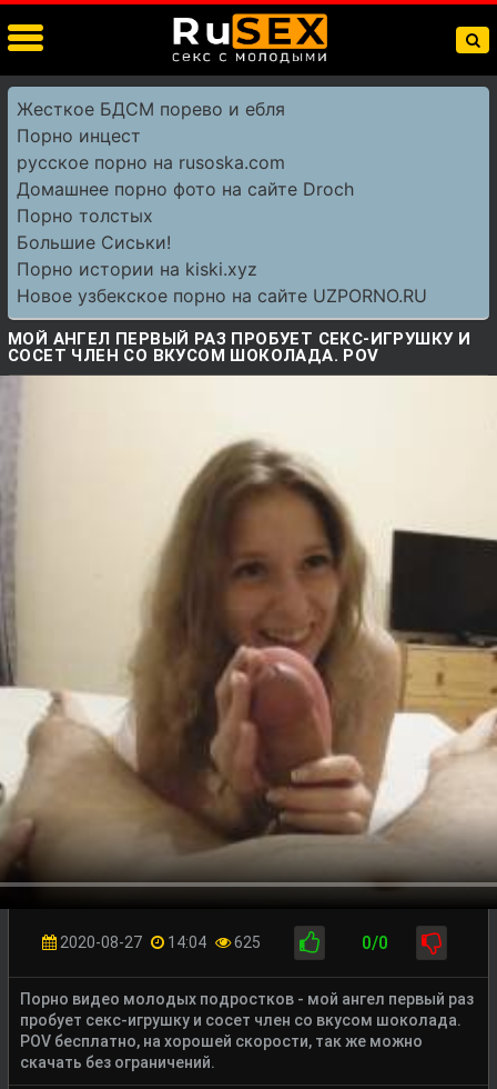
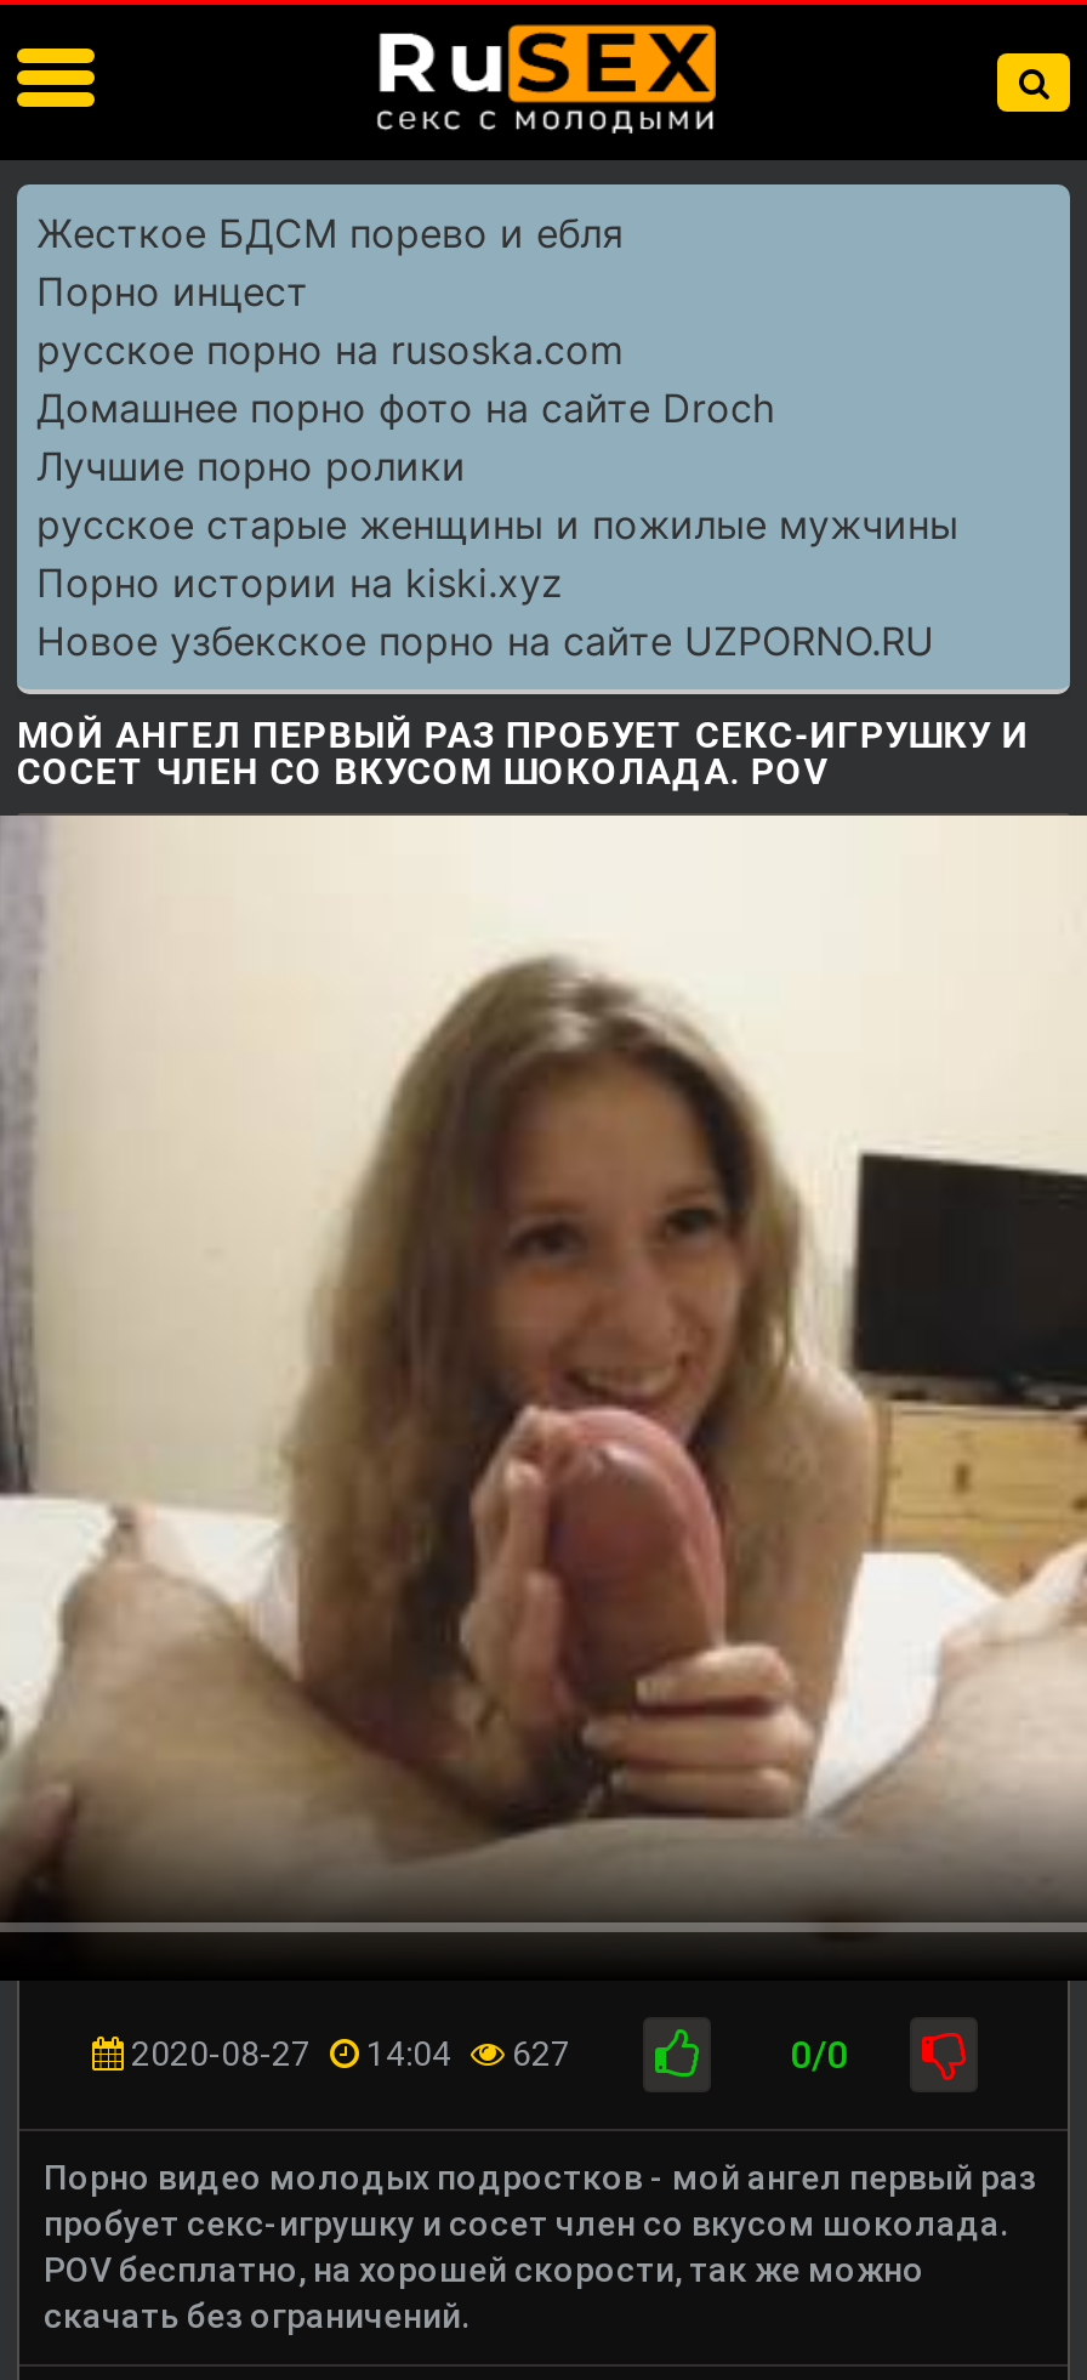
[17,204,171,253] Порно толстых | Большие Сиськи! -> [36,442,958,549] Лучшие порно ролики | русское старые женщины и пожилые мужчины
[57,933,261,951] 2020-08-27 14:04 625 -> [124,2034,570,2072] 2020-08-27 14:04 627

